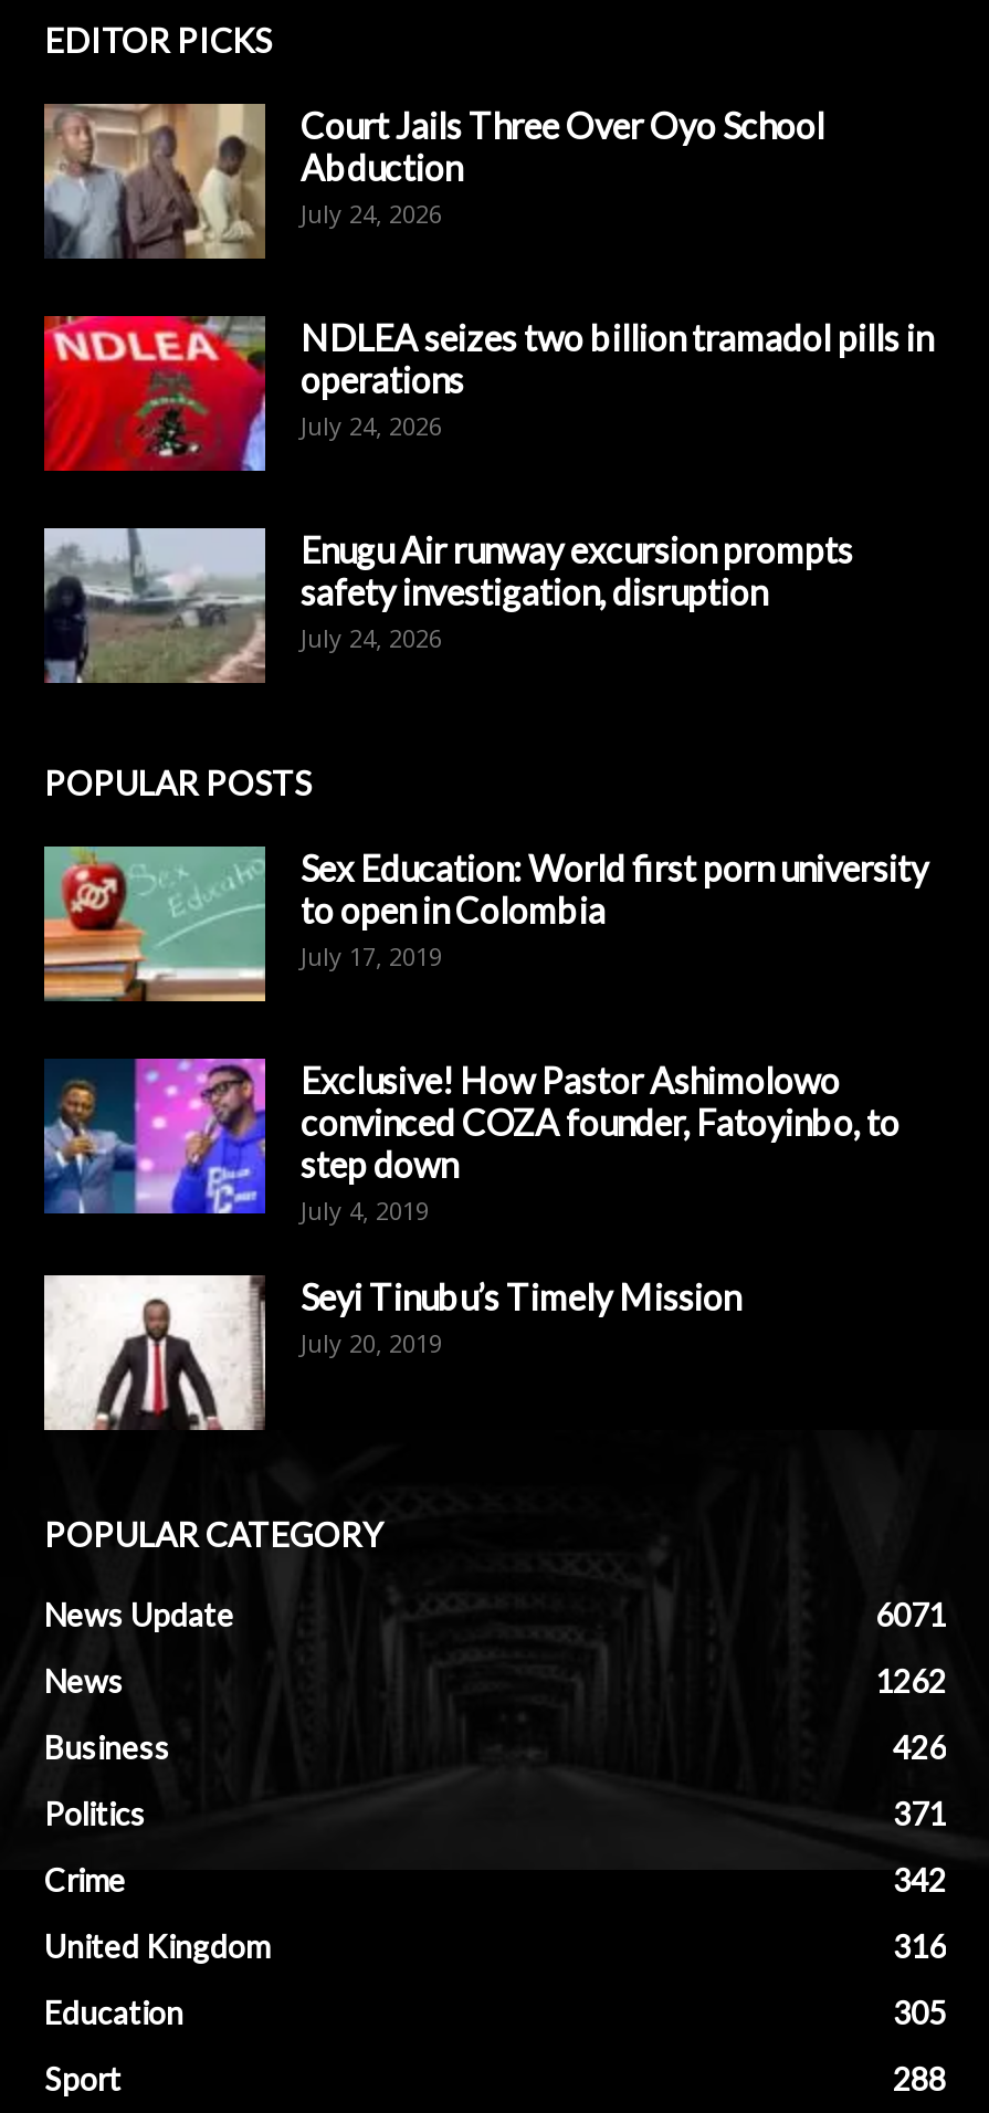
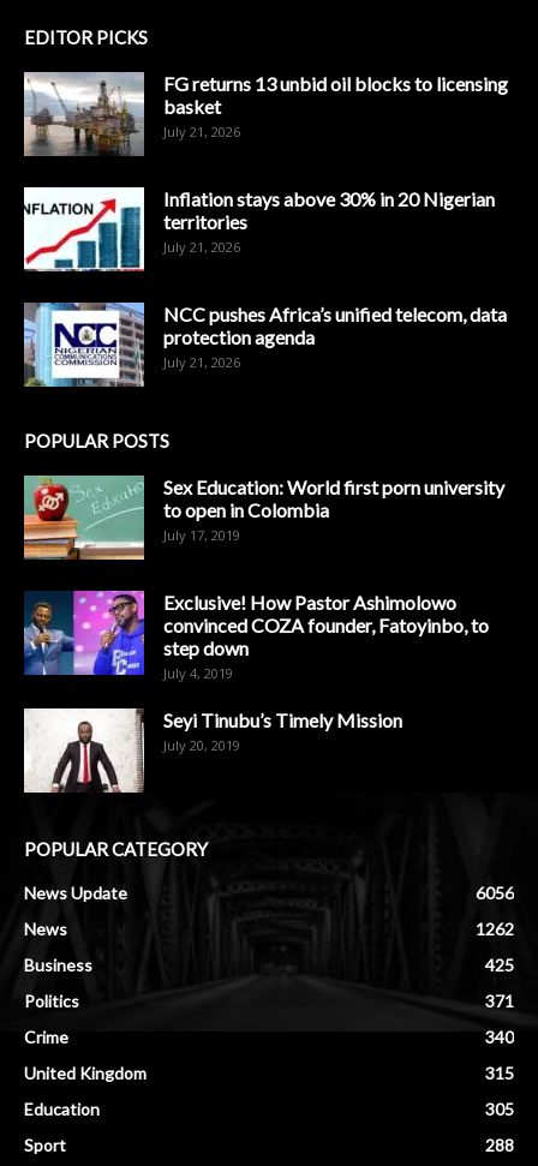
[42,102,824,261] [image] | Court Jails Three Over Oyo School | Abduction | July 24, 2026 -> [23,71,508,156] [image] | FG returns 13 unbid oil blocks to licensing | basket | July 21, 2026
[42,314,933,473] [image] | NDLEA seizes two billion tramadol pills in | operations | July 24, 2026 -> [23,186,495,273] [image] | Inflation stays above 30% in 20 Nigerian | territories | July 21, 2026
[42,526,853,685] [image] | Enugu Air runway excursion prompts | safety investigation, disruption | July 24, 2026 -> [23,301,507,388] [image] | NCC pushes Africa’s unified telecom, data | protection agenda | July 21, 2026
[875,1597,946,1634] 6071 -> [476,883,514,903] 6056
[893,1729,946,1767] 426 -> [485,955,514,976] 425
[893,1862,946,1899] 342 -> [485,1027,514,1048] 340
[893,1928,946,1966] 316 -> [485,1063,514,1084] 315

